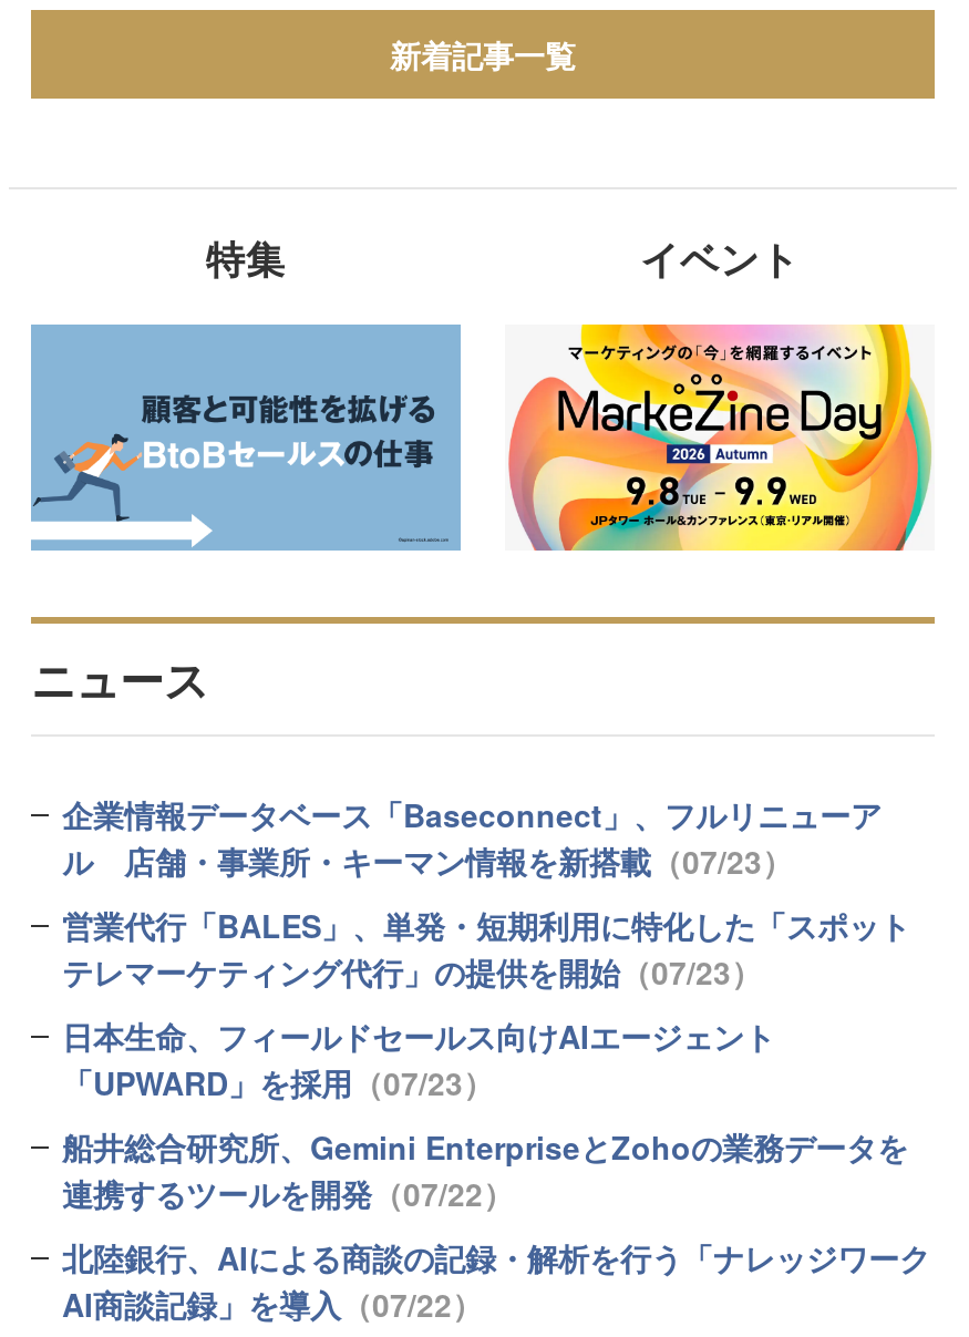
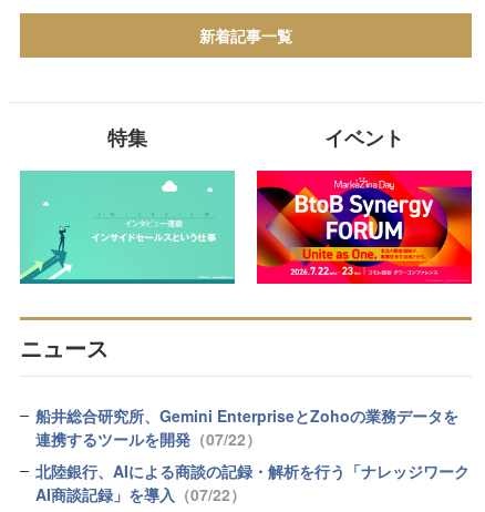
[31,325,458,548] [image] -> [19,172,235,284] [image]
[505,322,935,553] [image] -> [256,170,473,285] [image]
[62,792,910,1104] 企業情報データベース「Baseconnect」、フルリニューア | ル 店舗・事業所・キーマン情報を新搭載（07/23） | 営業代行「BALES」、単発・短期利用に特化した「スポット | テレマーケティング代行」の提供を開始（07/23） | 日本生命、フィールドセールス向けAIエージェント | 「UPWARD」を採用（07/23） -> none

